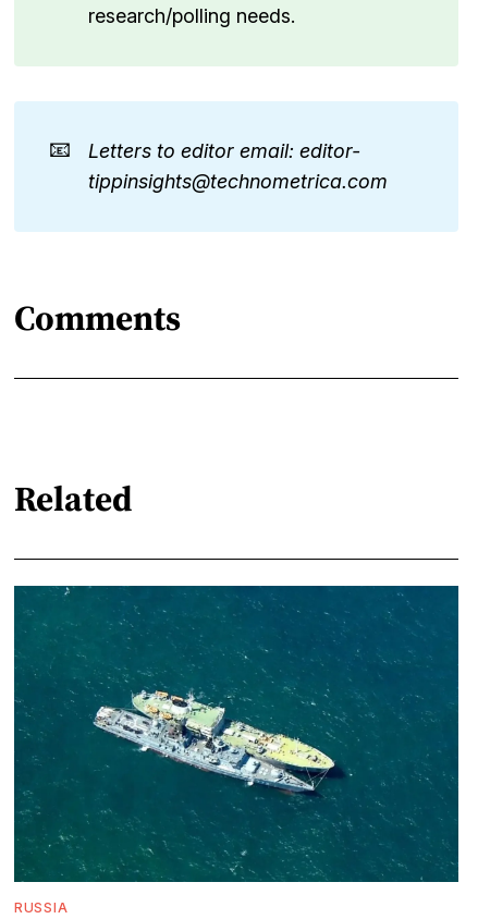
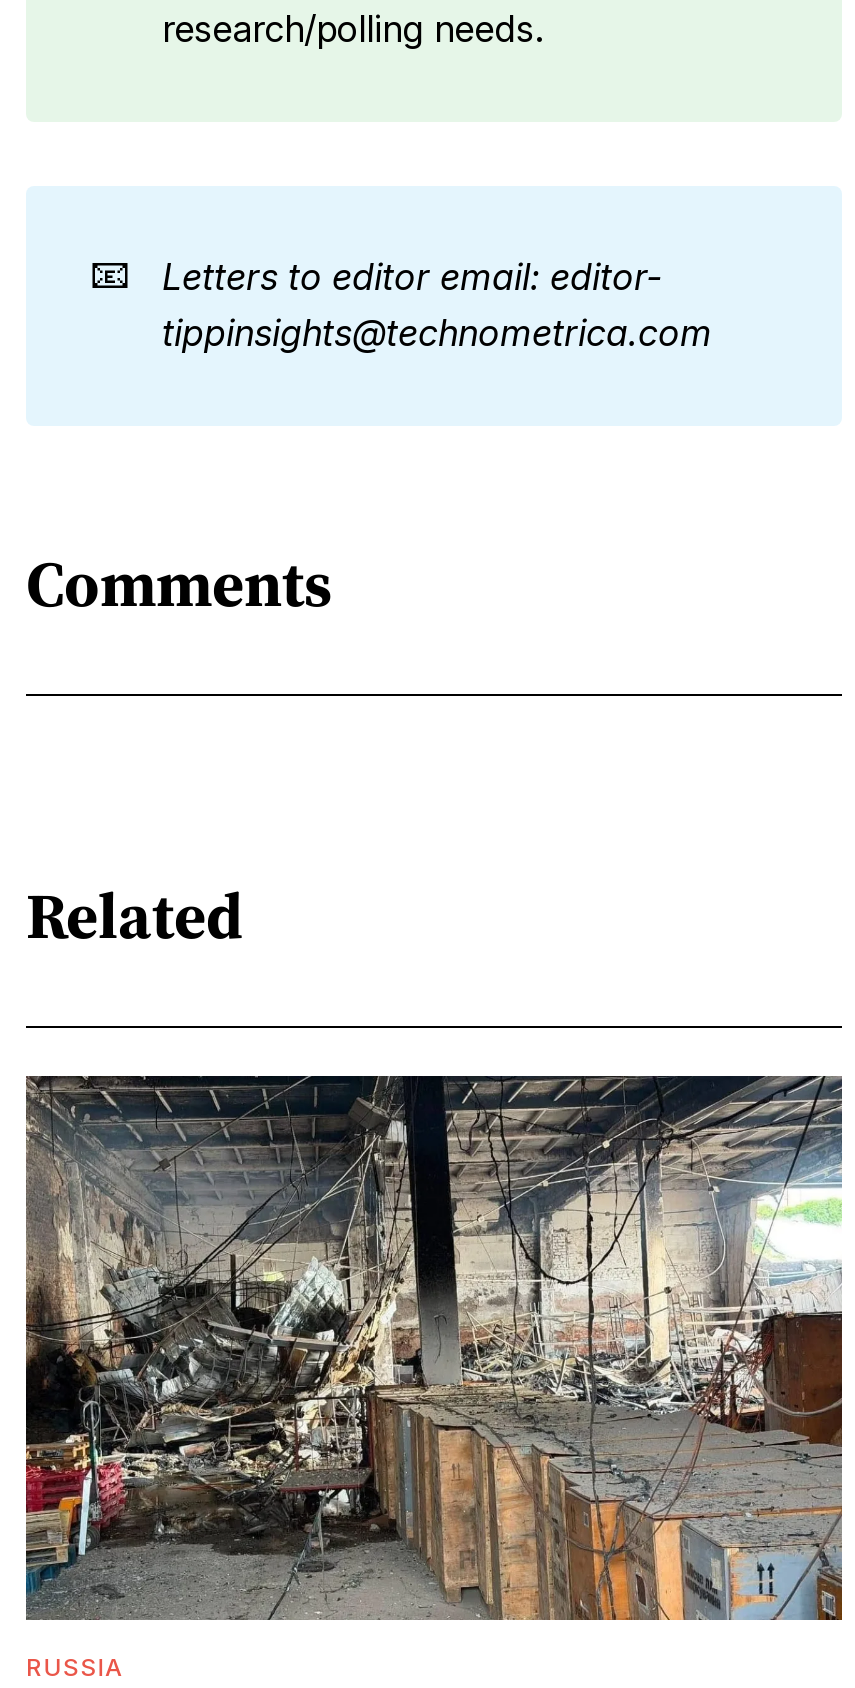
[13,585,459,883] [image] -> [24,1074,844,1622] [image]

